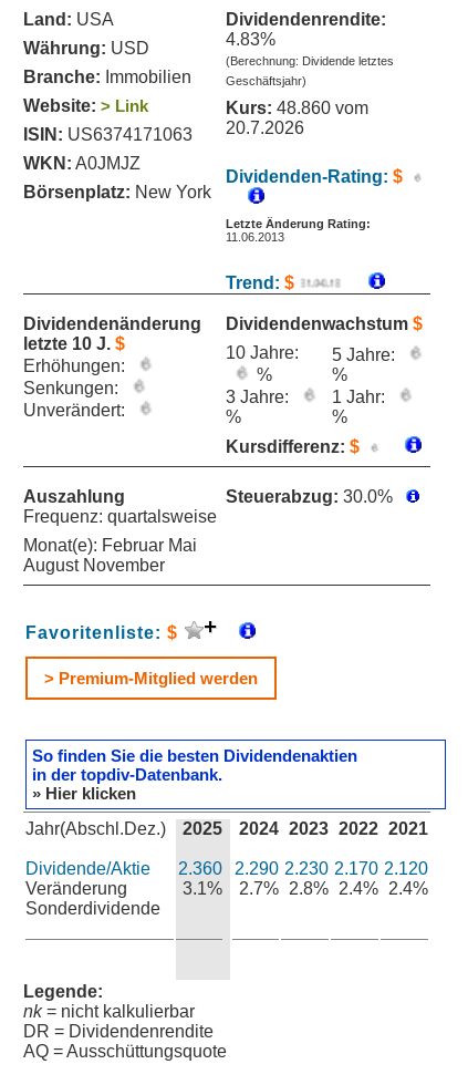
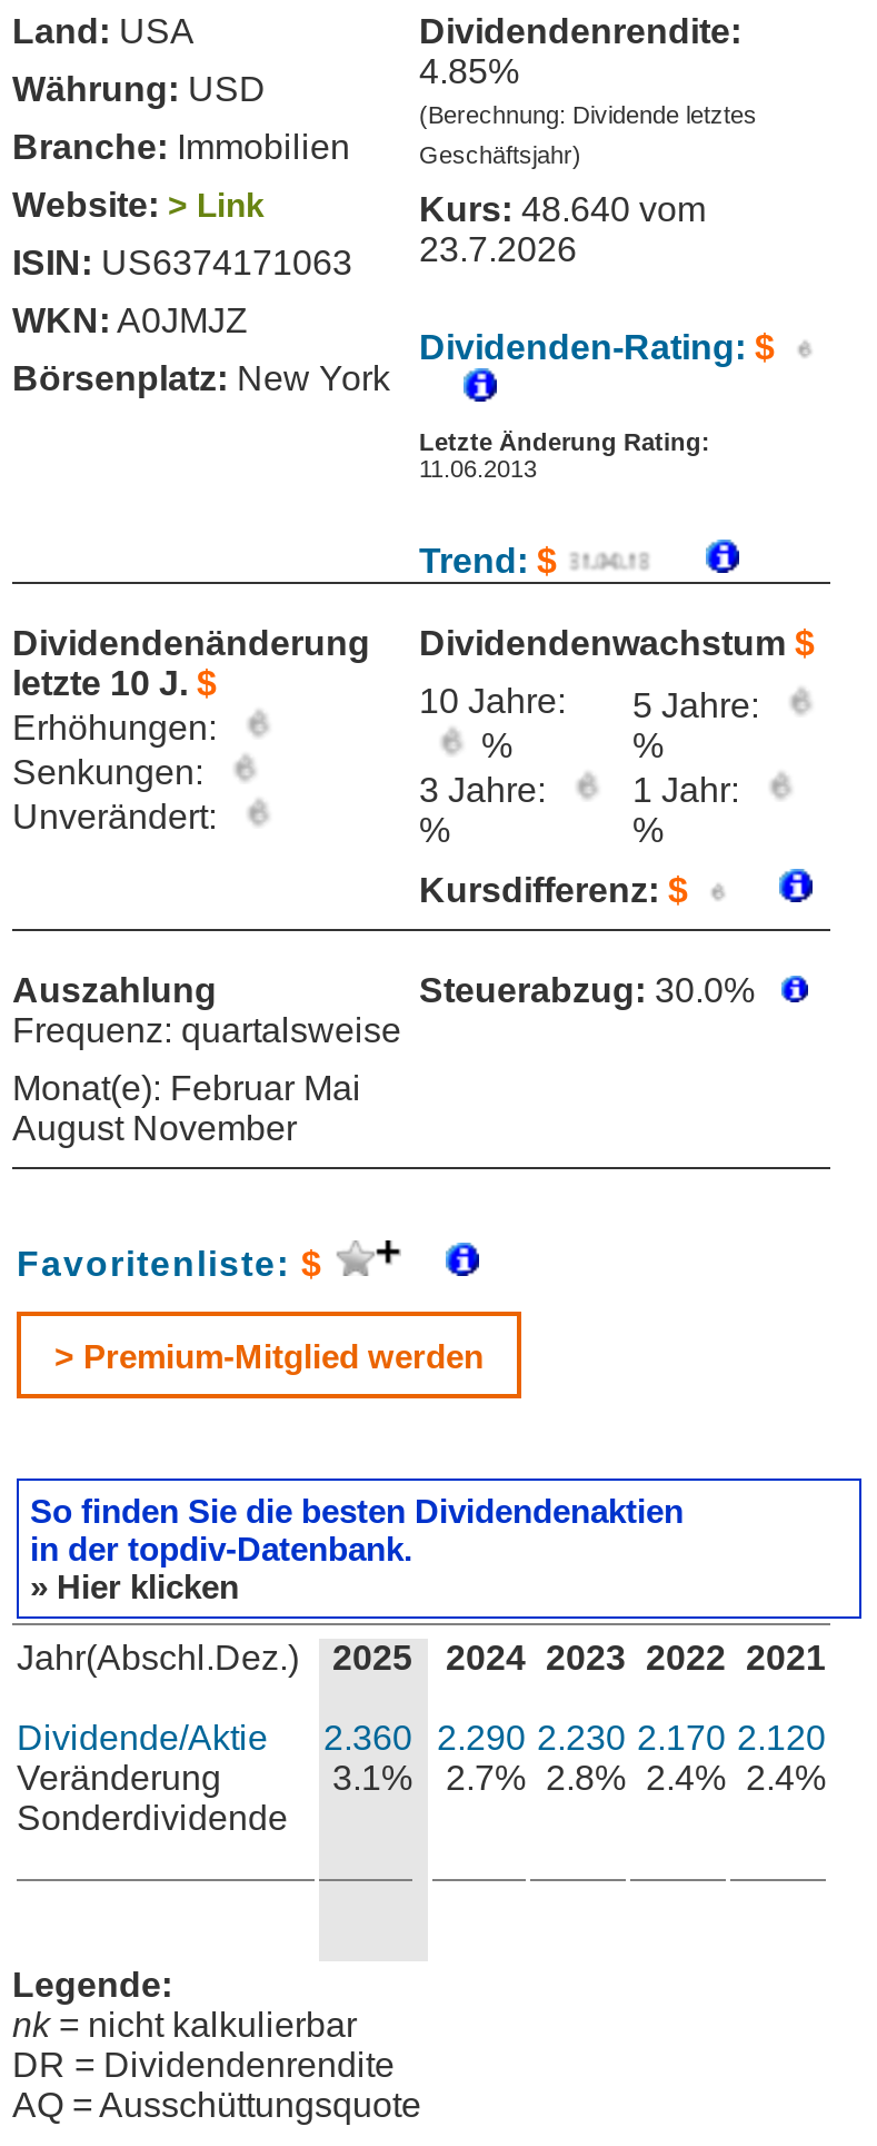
[226,30,275,49] 4.83% -> [419,52,519,90] 4.85%
[226,99,368,117] Kurs: 48.860 vom -> [419,190,706,228] Kurs: 48.640 vom
[23,118,304,144] ISIN: US6374171063 20.7.2026 -> [12,230,577,281] ISIN: US6374171063 23.7.2026

